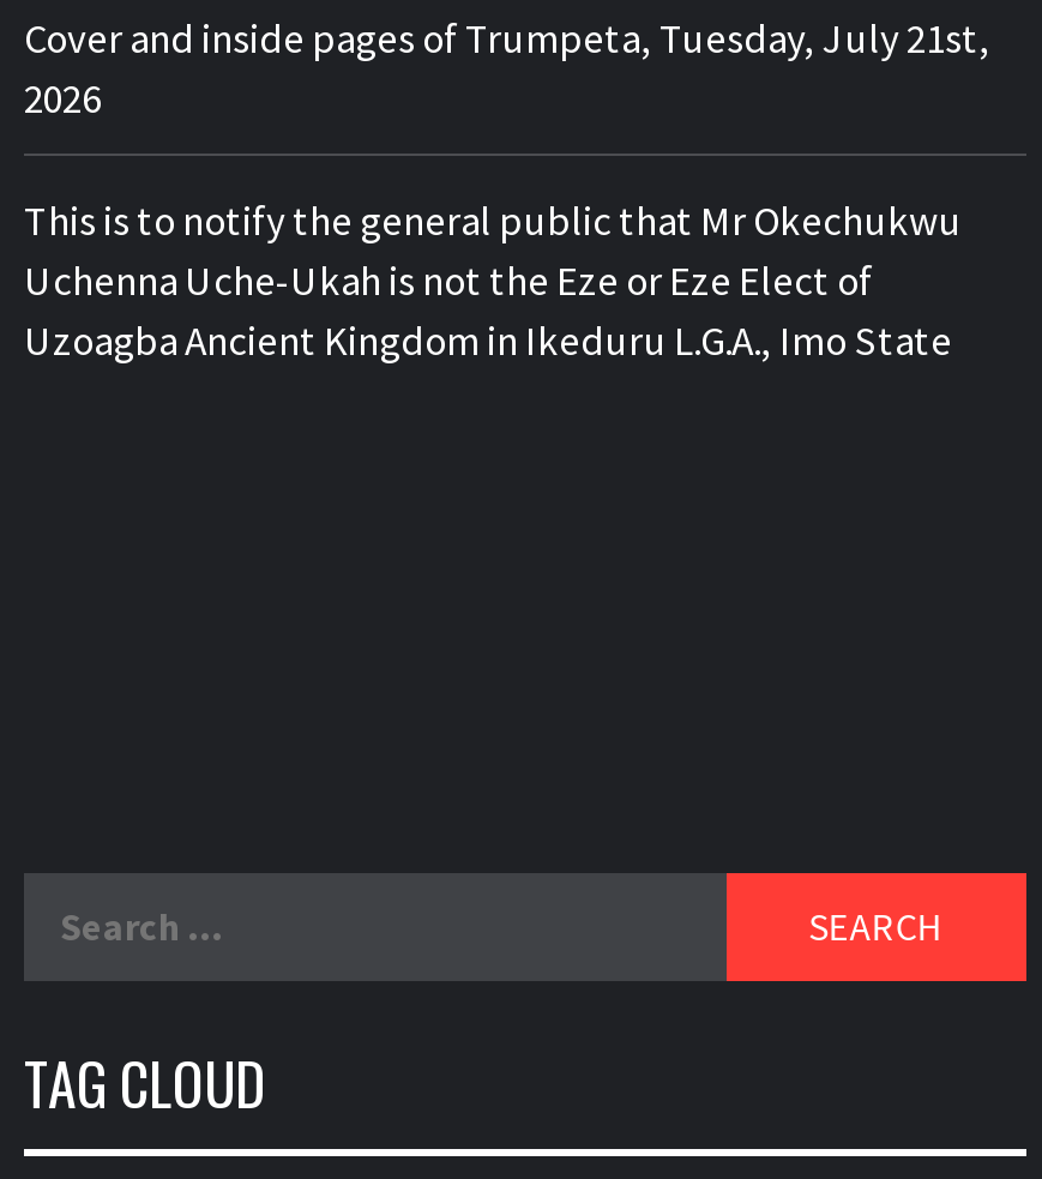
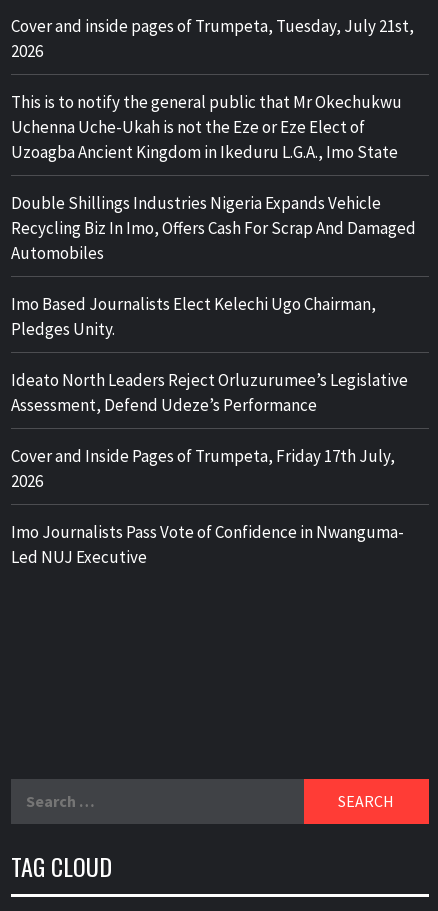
none -> [11,192,416,568] Double Shillings Industries Nigeria Expands Vehicle | Recycling Biz In Imo, Offers Cash For Scrap And Damaged | Automobiles | Imo Based Journalists Elect Kelechi Ugo Chairman, | Pledges Unity. | Ideato North Leaders Reject Orluzurumee’s Legislative | Assessment, Defend Udeze’s Performance | Cover and Inside Pages of Trumpeta, Friday 17th July, | 2026 | Imo Journalists Pass Vote of Confidence in Nwanguma- | Led NUJ Executive

